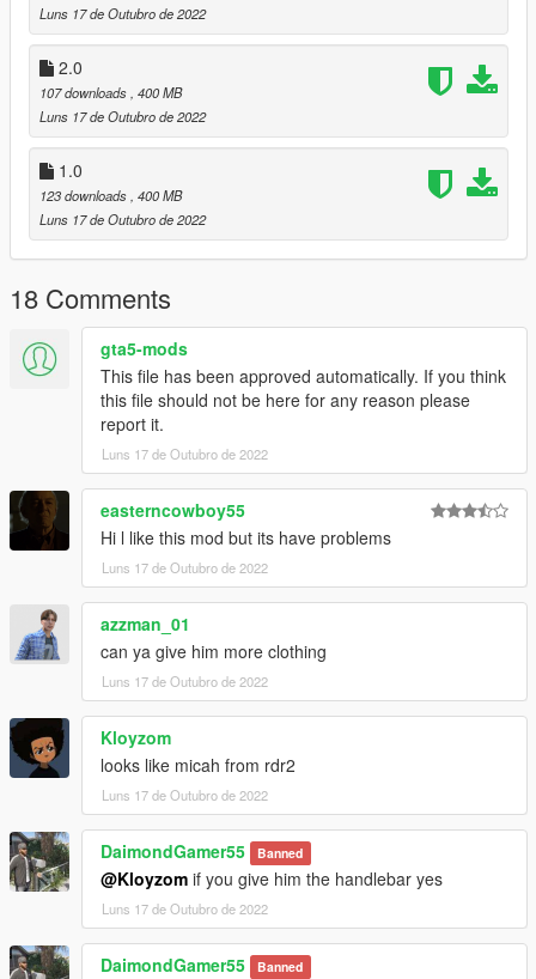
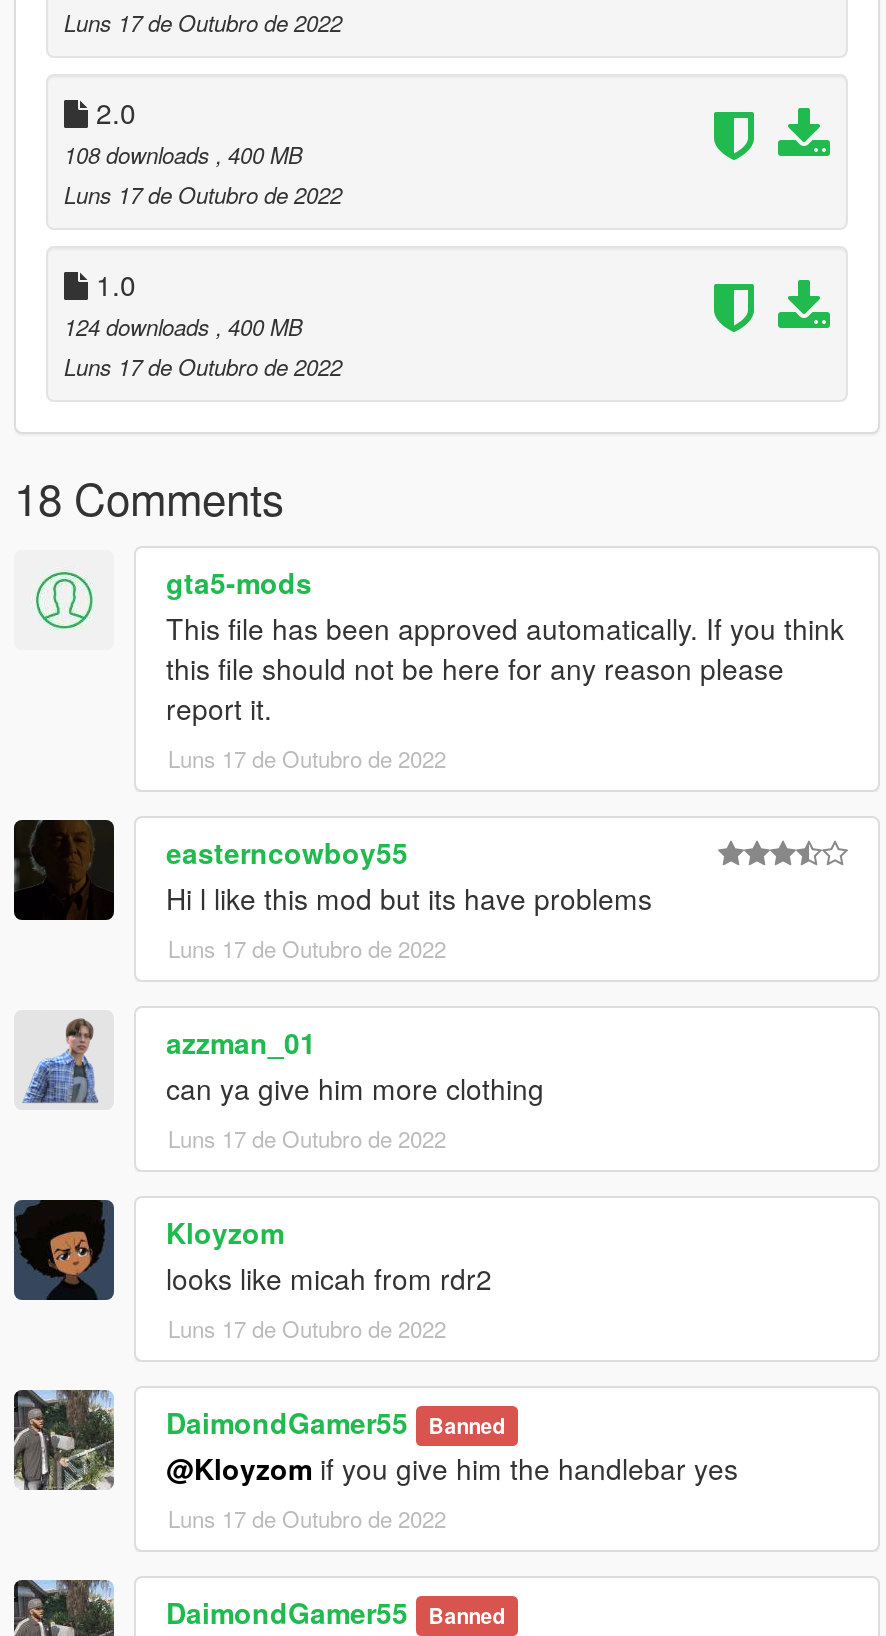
[39,83,182,102] 107 downloads, 400 MB -> [64,138,302,170] 108 downloads, 400 MB
[39,186,182,205] 123 downloads, 400 MB -> [64,310,302,342] 124 downloads, 400 MB

